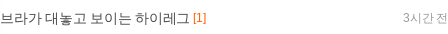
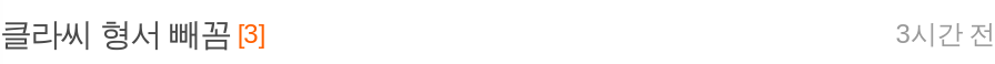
[0,10,205,26] 브라가 대놓고 보이는 하이레그 [1] -> [0,16,265,51] 클라씨 형서 빼꼼 [3]

